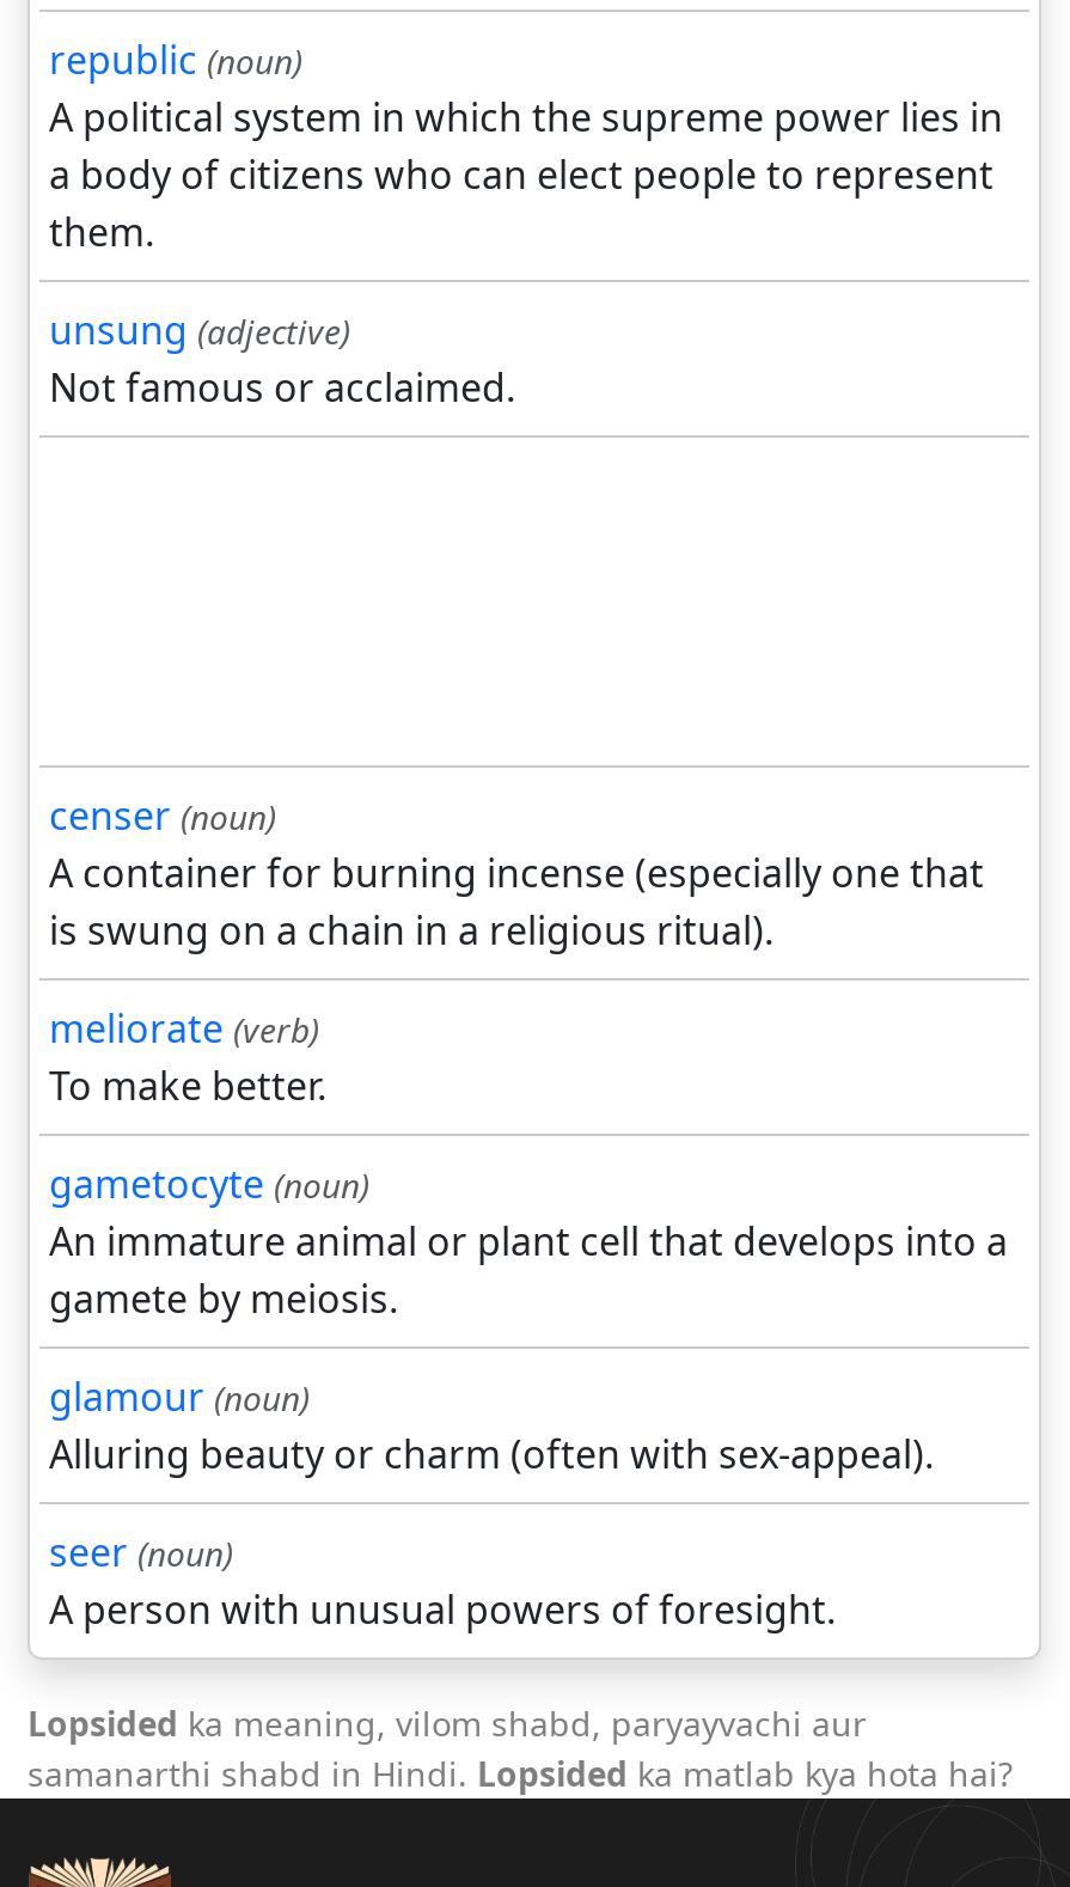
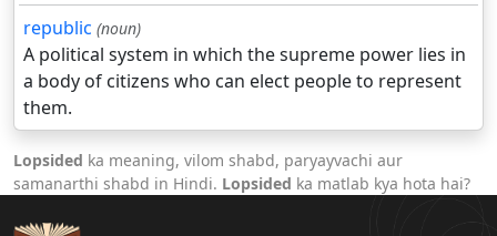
[49,304,515,414] unsung (adjective) | Not famous or acclaimed. -> none
[49,790,1008,1636] censer (noun) | A container for burning incense (especially one that | is swung on a chain in a religious ritual). | meliorate (verb) | To make better. | gametocyte (noun) | An immature animal or plant cell that develops into a | gamete by meiosis. | glamour (noun) | Alluring beauty or charm (often with sex-appeal). | seer (noun) | A person with unusual powers of foresight. -> none

